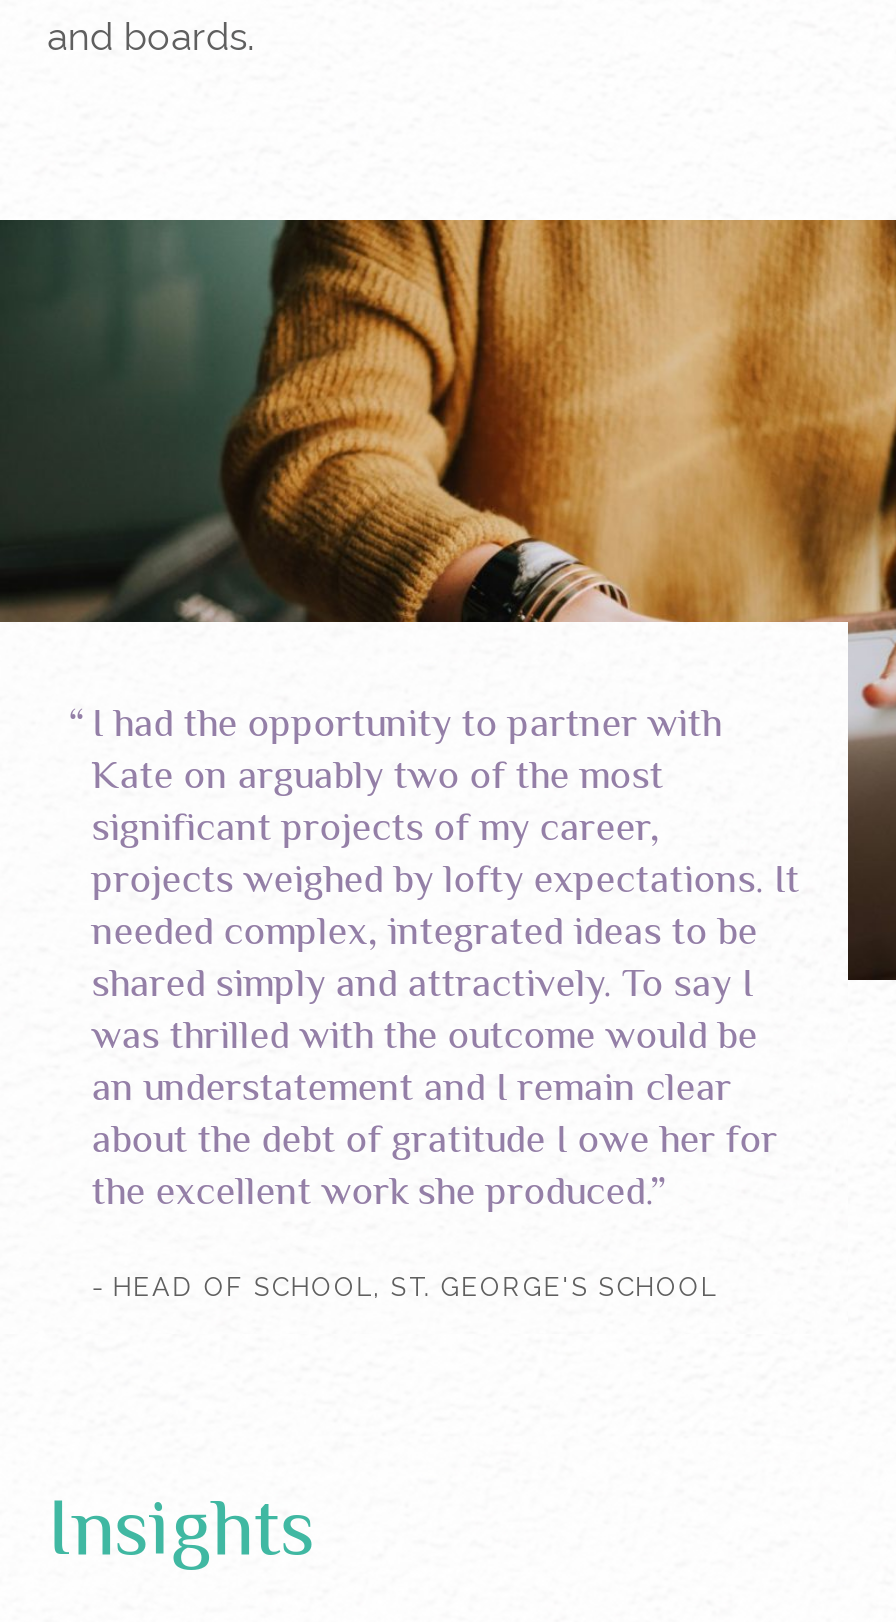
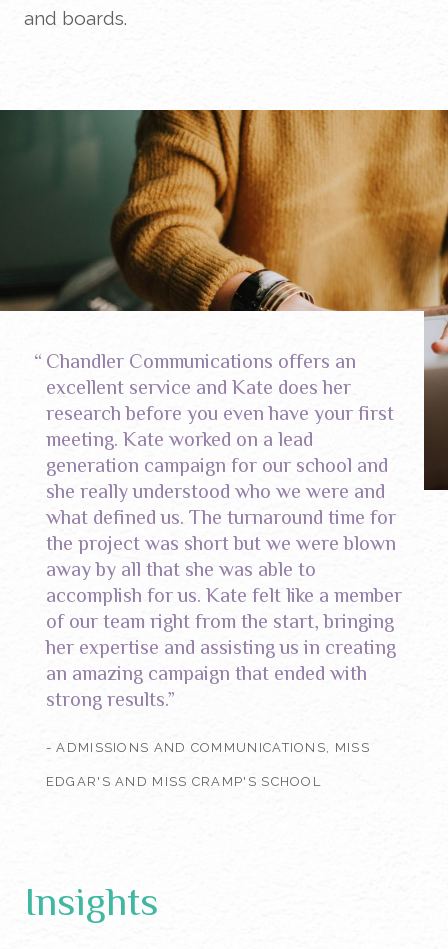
[91,700,799,1302] I had the opportunity to partner with | Kate on arguably two of the most | significant projects of my career, | projects weighed by lofty expectations. It | needed complex, integrated ideas to be | shared simply and attractively. To say I | was thrilled with the outcome would be | an understatement and I remain clear | about the debt of gratitude I owe her for | the excellent work she produced.” | HEAD OF SCHOOL, ST. GEORGE'S SCHOOL -> [46,350,402,789] Chandler Communications offers an | excellent service and Kate does her | research before you even have your first | meeting. Kate worked on a lead | generation campaign for our school and | she really understood who we were and | what defined us. The turnaround time for | the project was short but we were blown | away by all that she was able to | accomplish for us. Kate felt like a member | of our team right from the start, bringing | her expertise and assisting us in creating | an amazing campaign that ended with | strong results.” | ADMISSIONS AND COMMUNICATIONS, MISS | EDGAR'S AND MISS CRAMP'S SCHOOL

